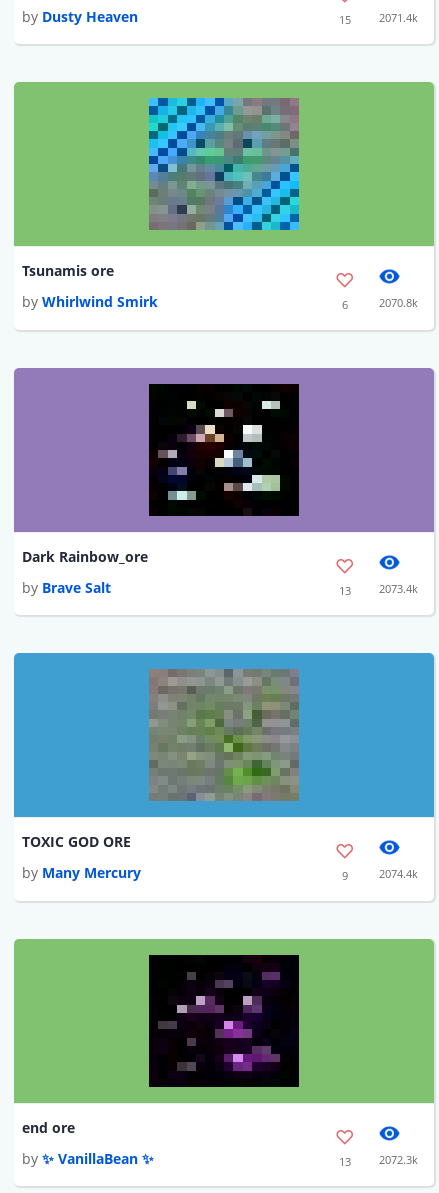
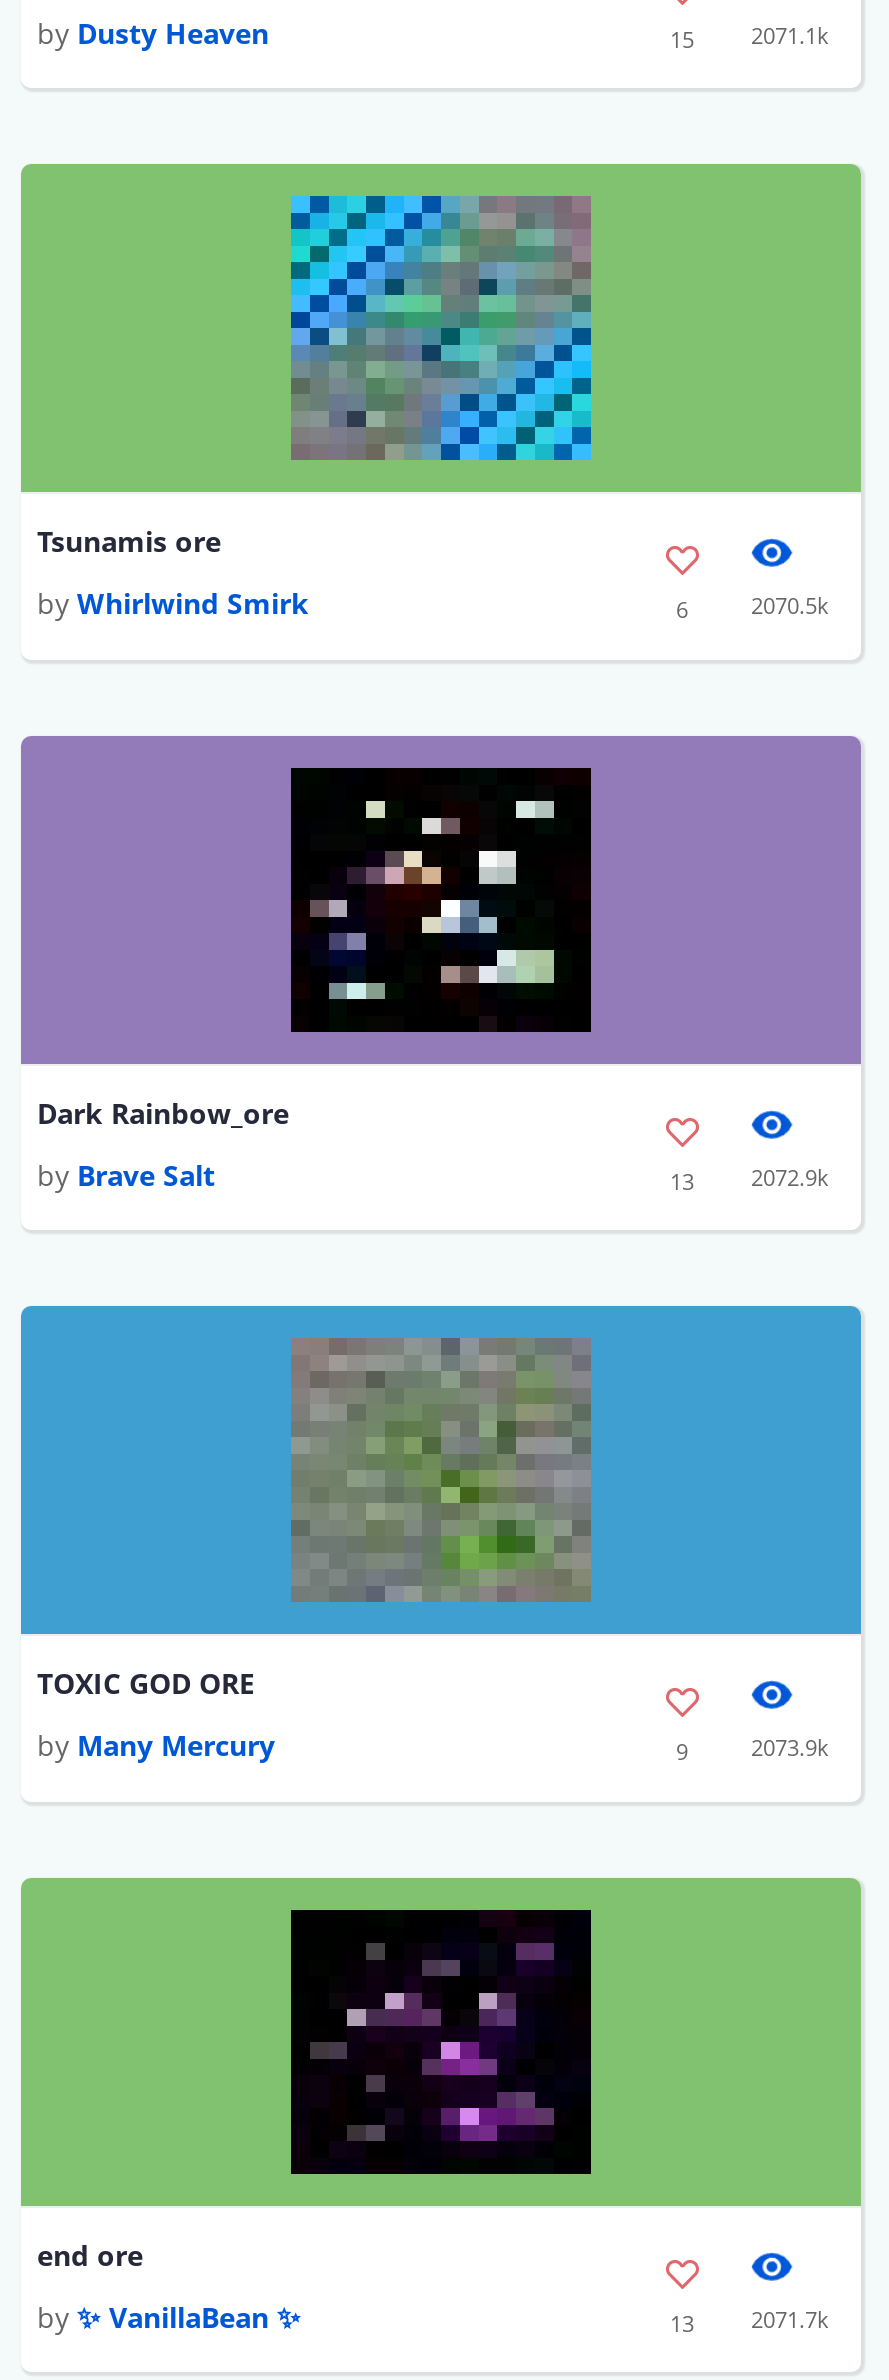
[338,10,418,27] 15 2071.4k -> [670,20,829,54] 15 2071.1k
[379,295,418,310] 2070.8k -> [751,591,829,621] 2070.5k
[338,581,418,598] 13 2073.4k -> [670,1162,829,1196] 13 2072.9k
[379,866,418,881] 2074.4k -> [751,1733,829,1763] 2073.9k
[338,1152,418,1169] 13 2072.3k -> [670,2304,829,2338] 13 2071.7k

